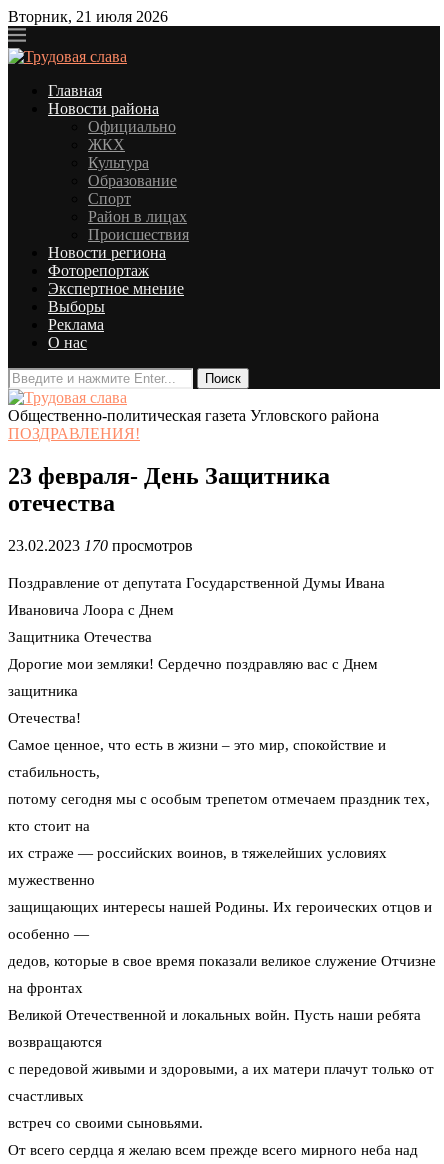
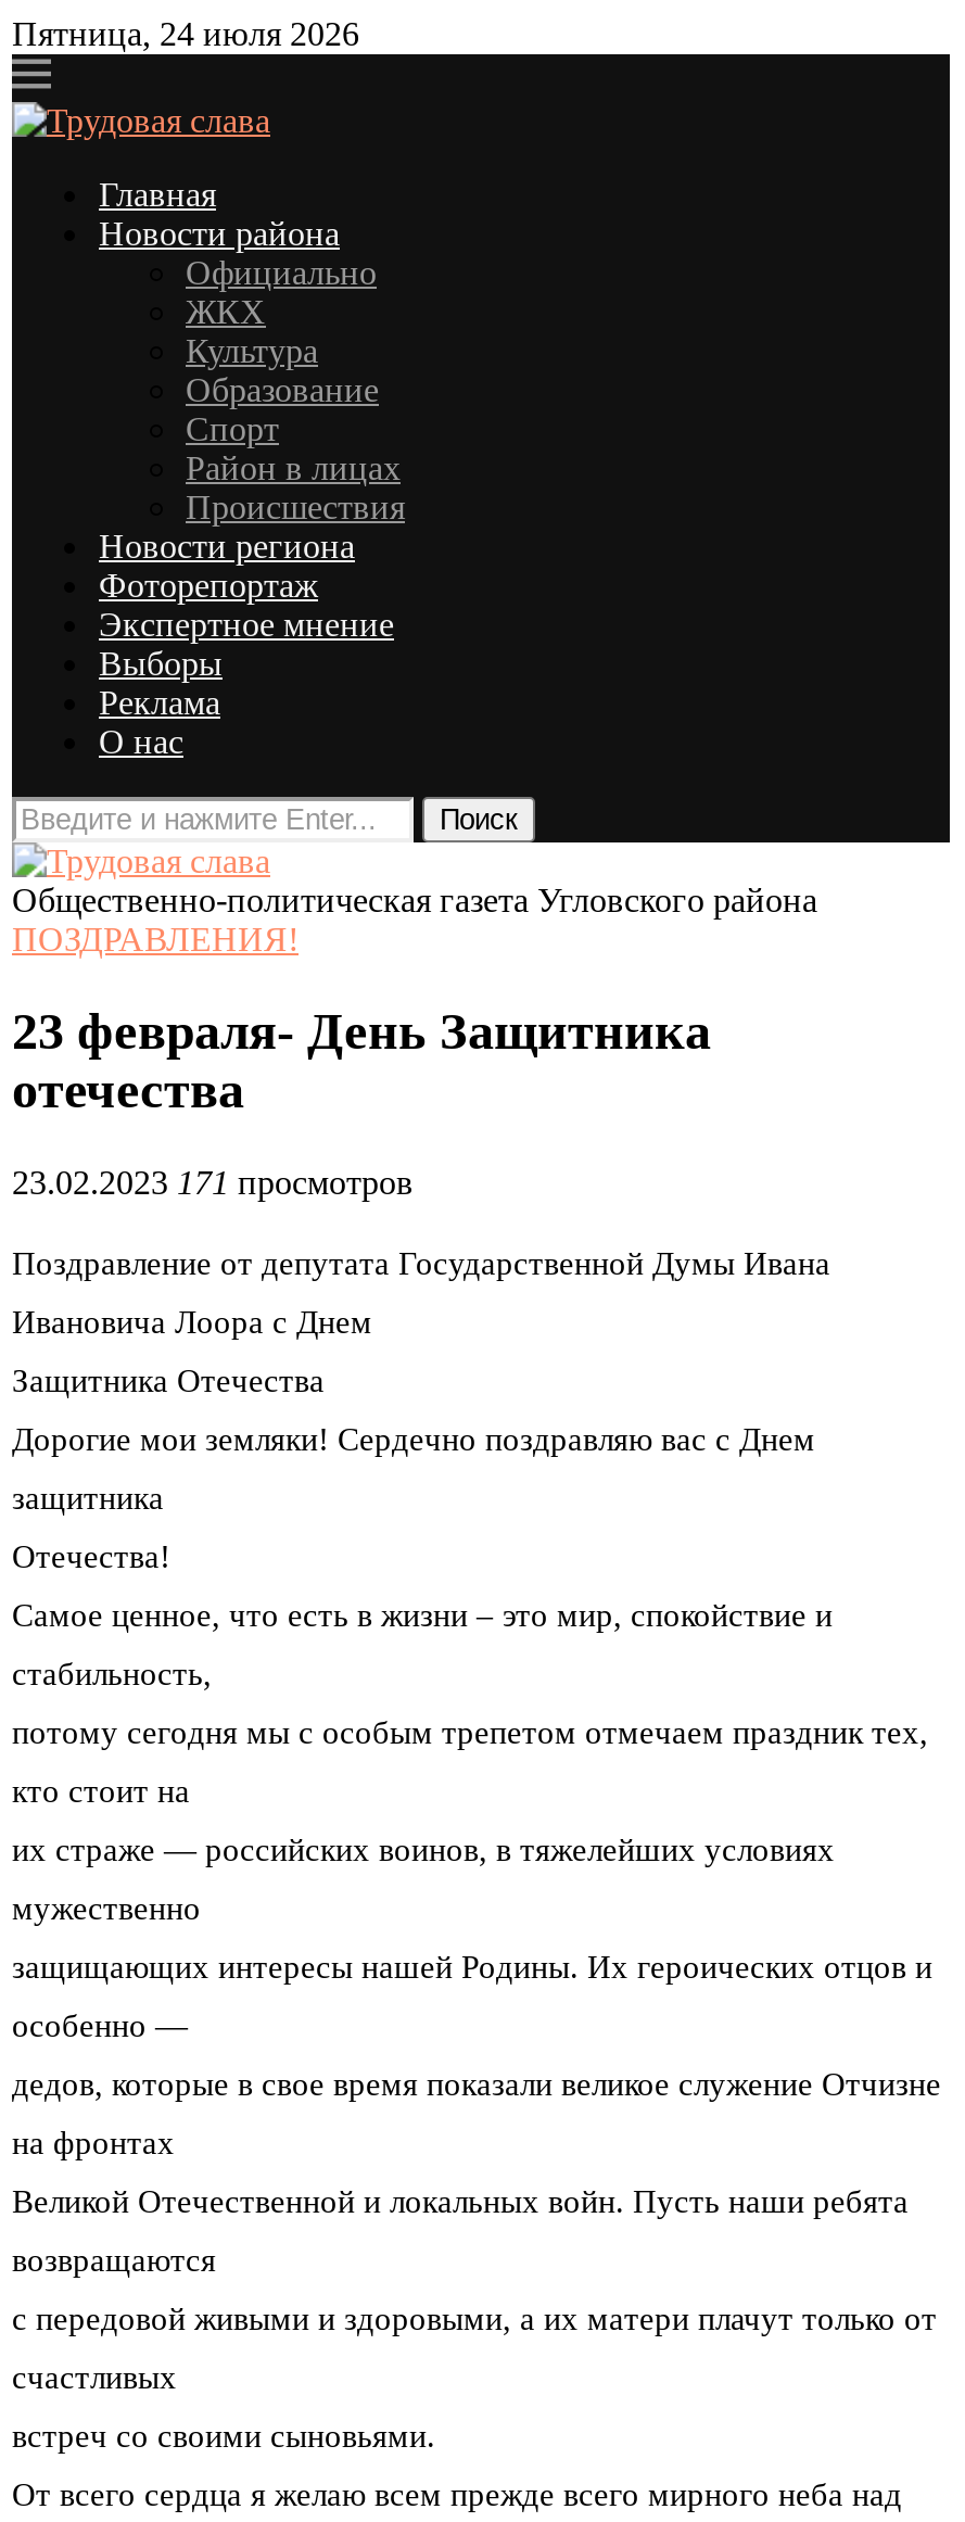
[8,8,168,25] Вторник, 21 июля 2026 -> [12,15,359,52] Пятница, 24 июля 2026
[8,537,193,554] 23.02.2023 170 просмотров -> [12,1163,414,1200] 23.02.2023 171 просмотров

